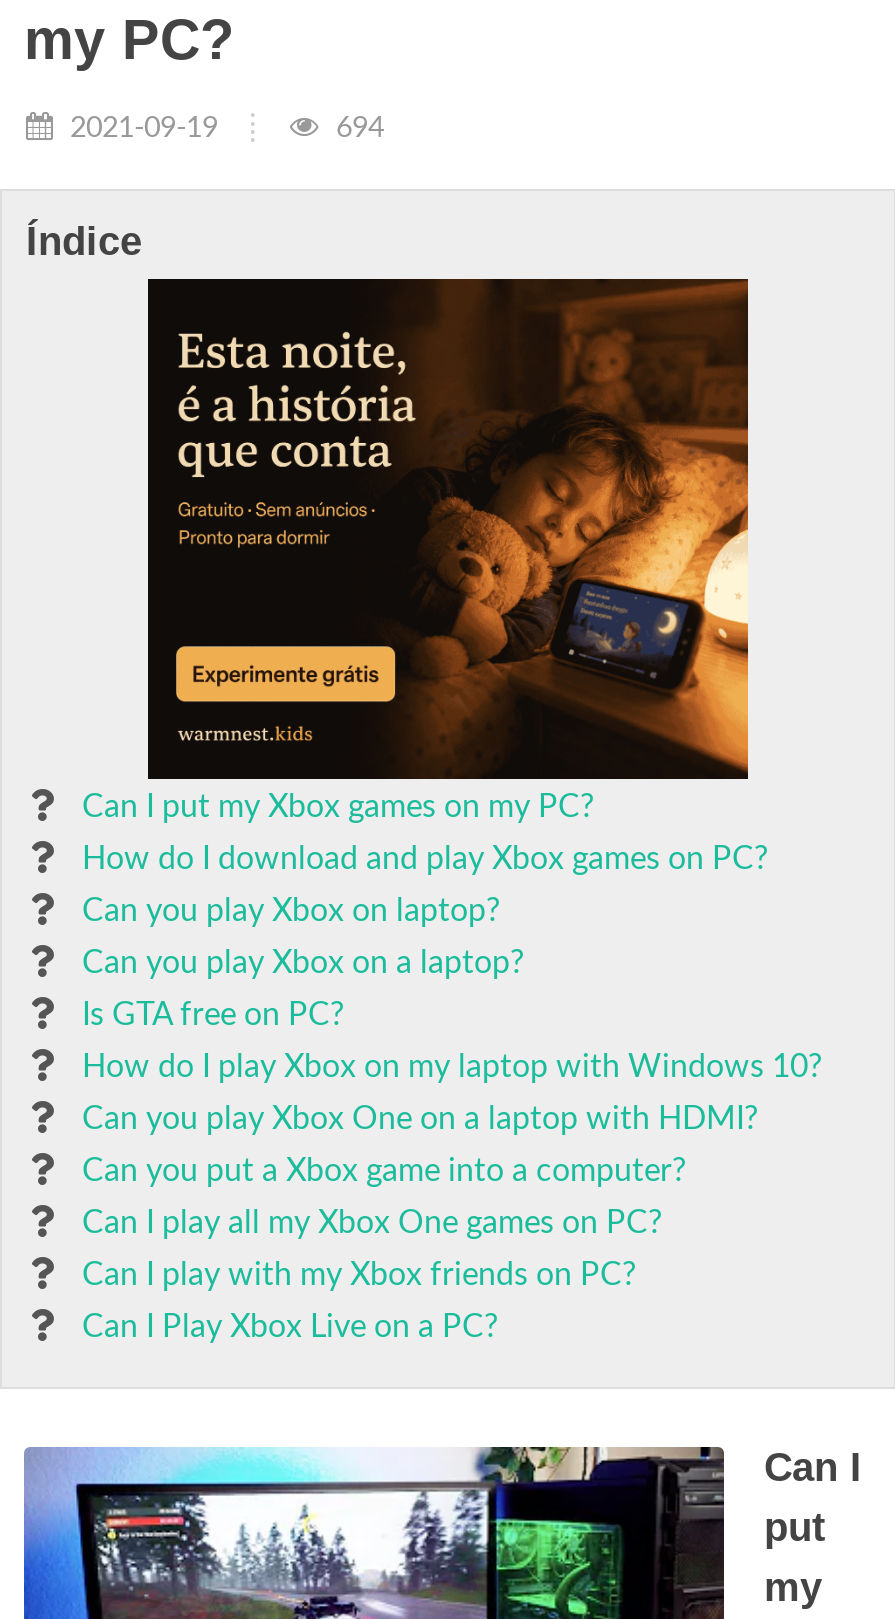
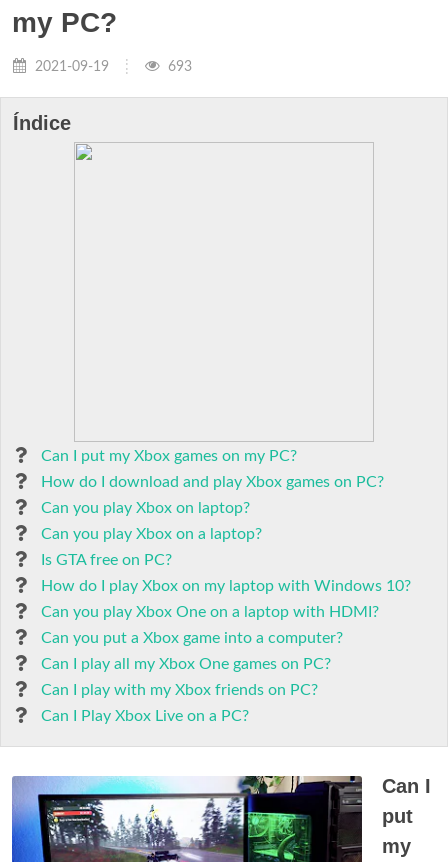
[328,113,384,143] 694 -> [164,59,192,74] 693
[146,277,750,781] [image] -> none

